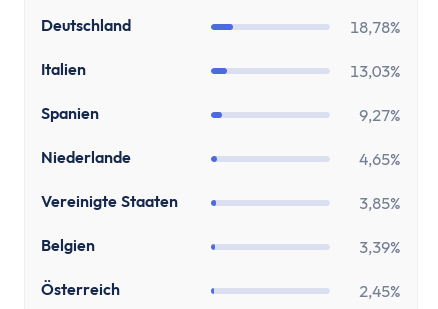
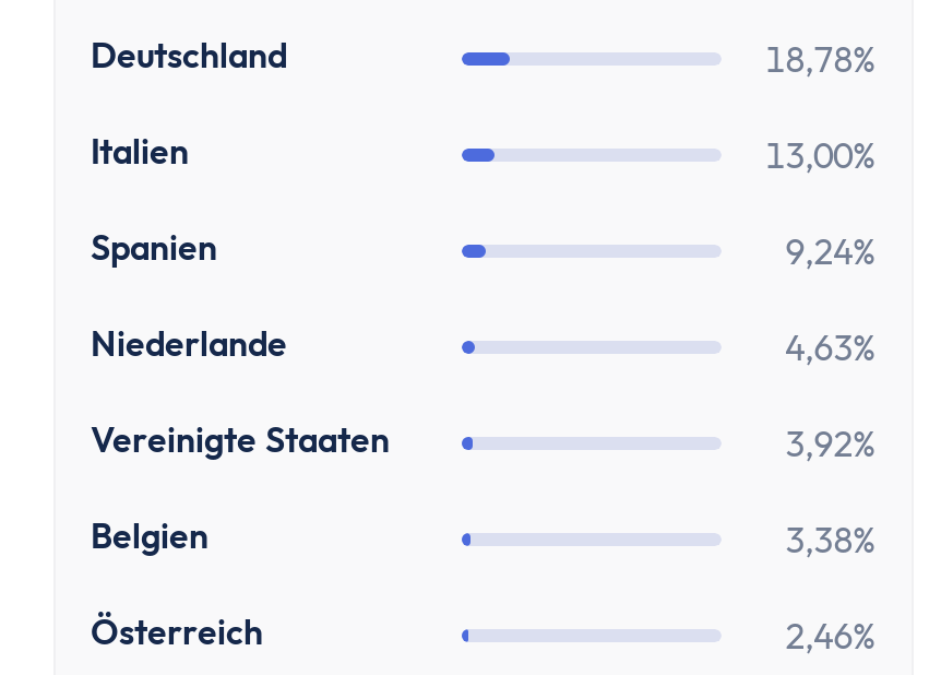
[350,61,401,81] 13,03% -> [765,133,877,177] 13,00%
[359,105,401,125] 9,27% -> [785,229,877,273] 9,24%
[359,149,401,169] 4,65% -> [785,325,877,369] 4,63%
[359,193,401,213] 3,85% -> [785,422,877,465] 3,92%
[359,237,401,257] 3,39% -> [785,518,877,561] 3,38%
[359,281,401,301] 2,45% -> [785,614,877,658] 2,46%

